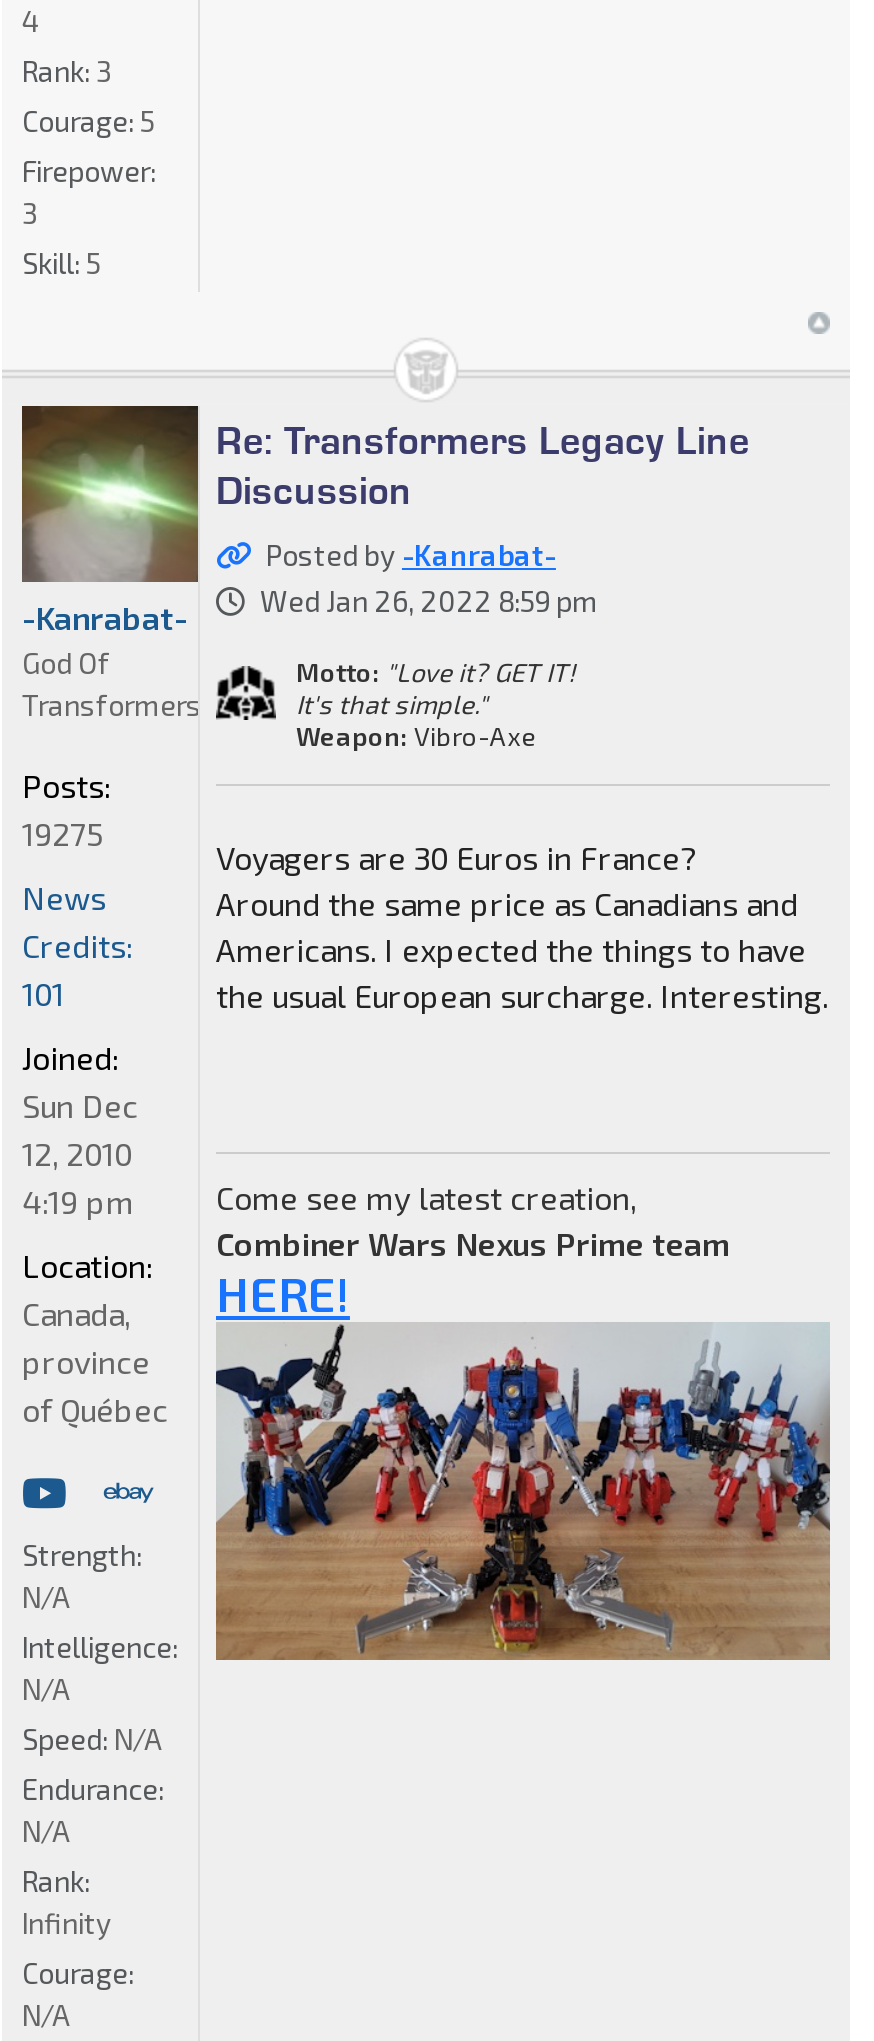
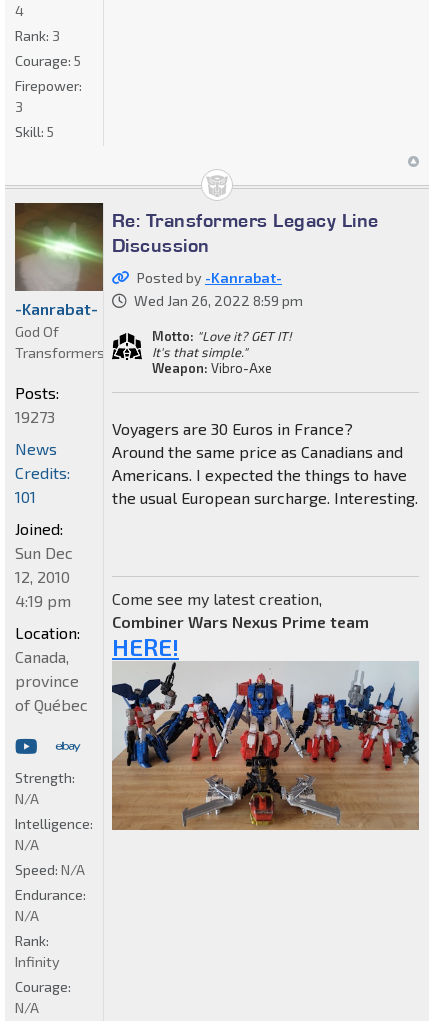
[22,814,104,852] 19275 -> [15,407,55,426] 19273

